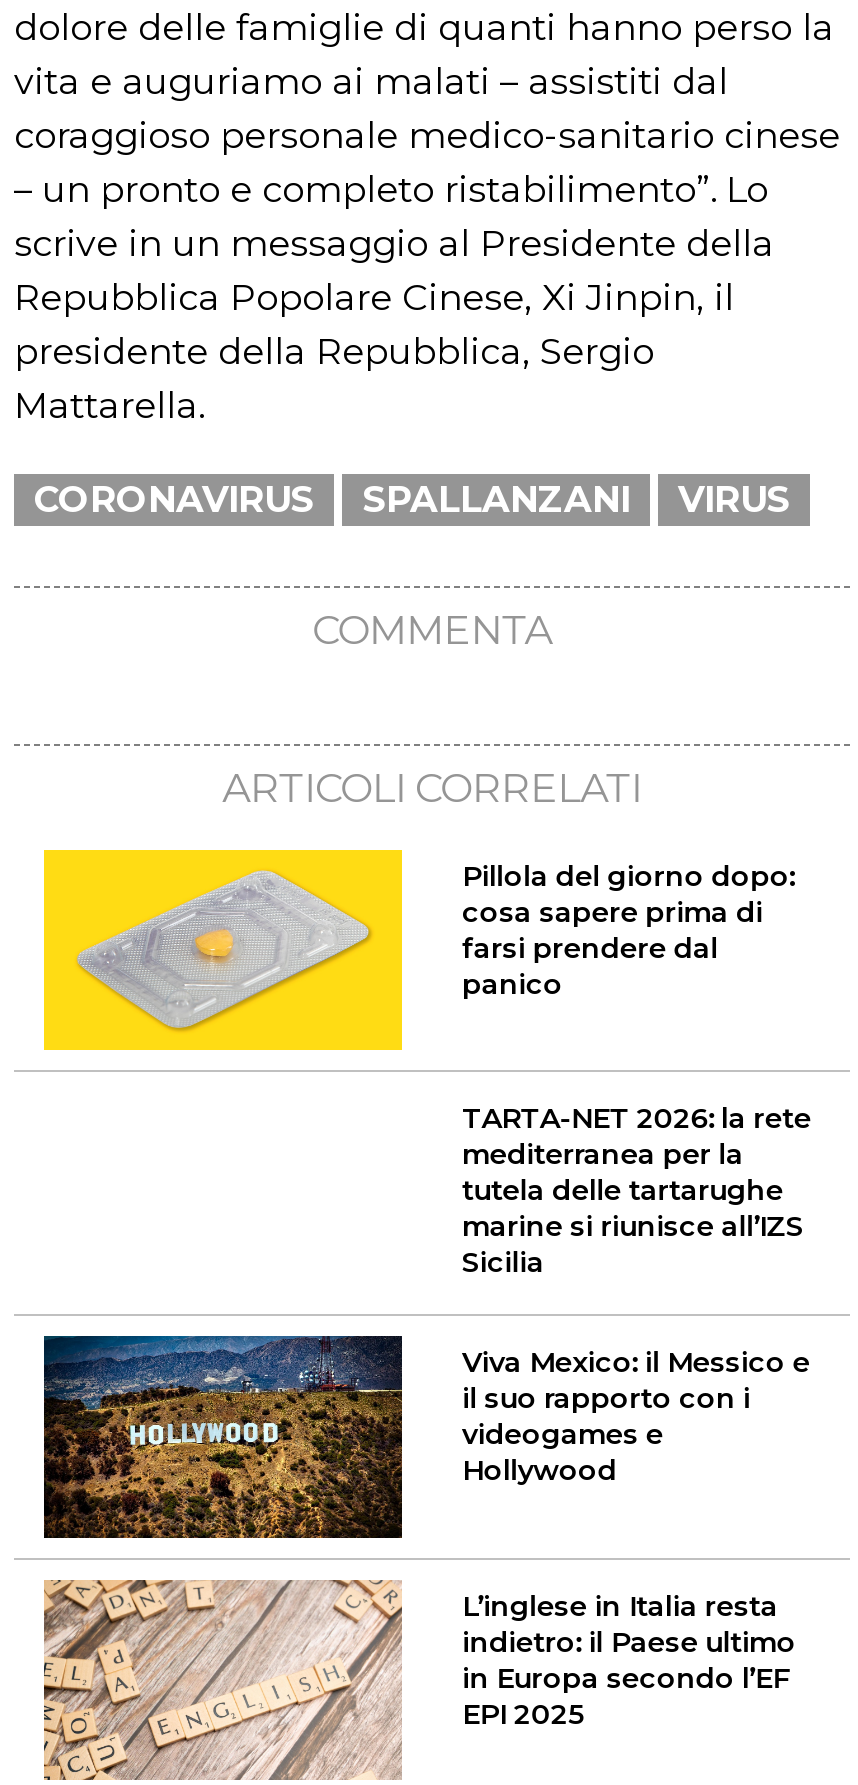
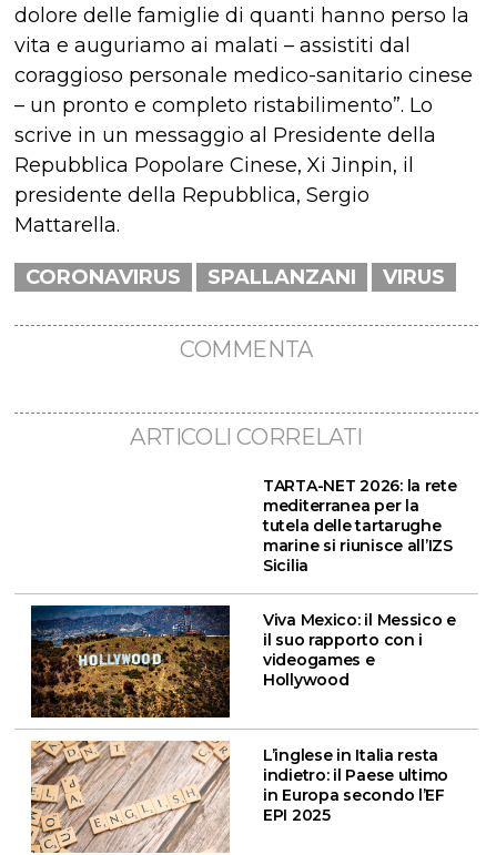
[42,848,795,1052] [image] | Pillola del giorno dopo: | cosa sapere prima di | farsi prendere dal | panico -> none

